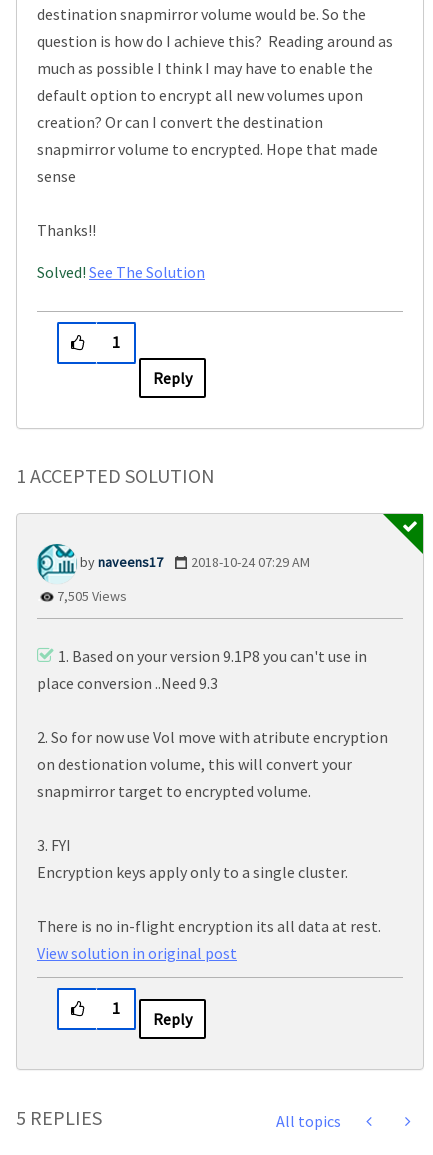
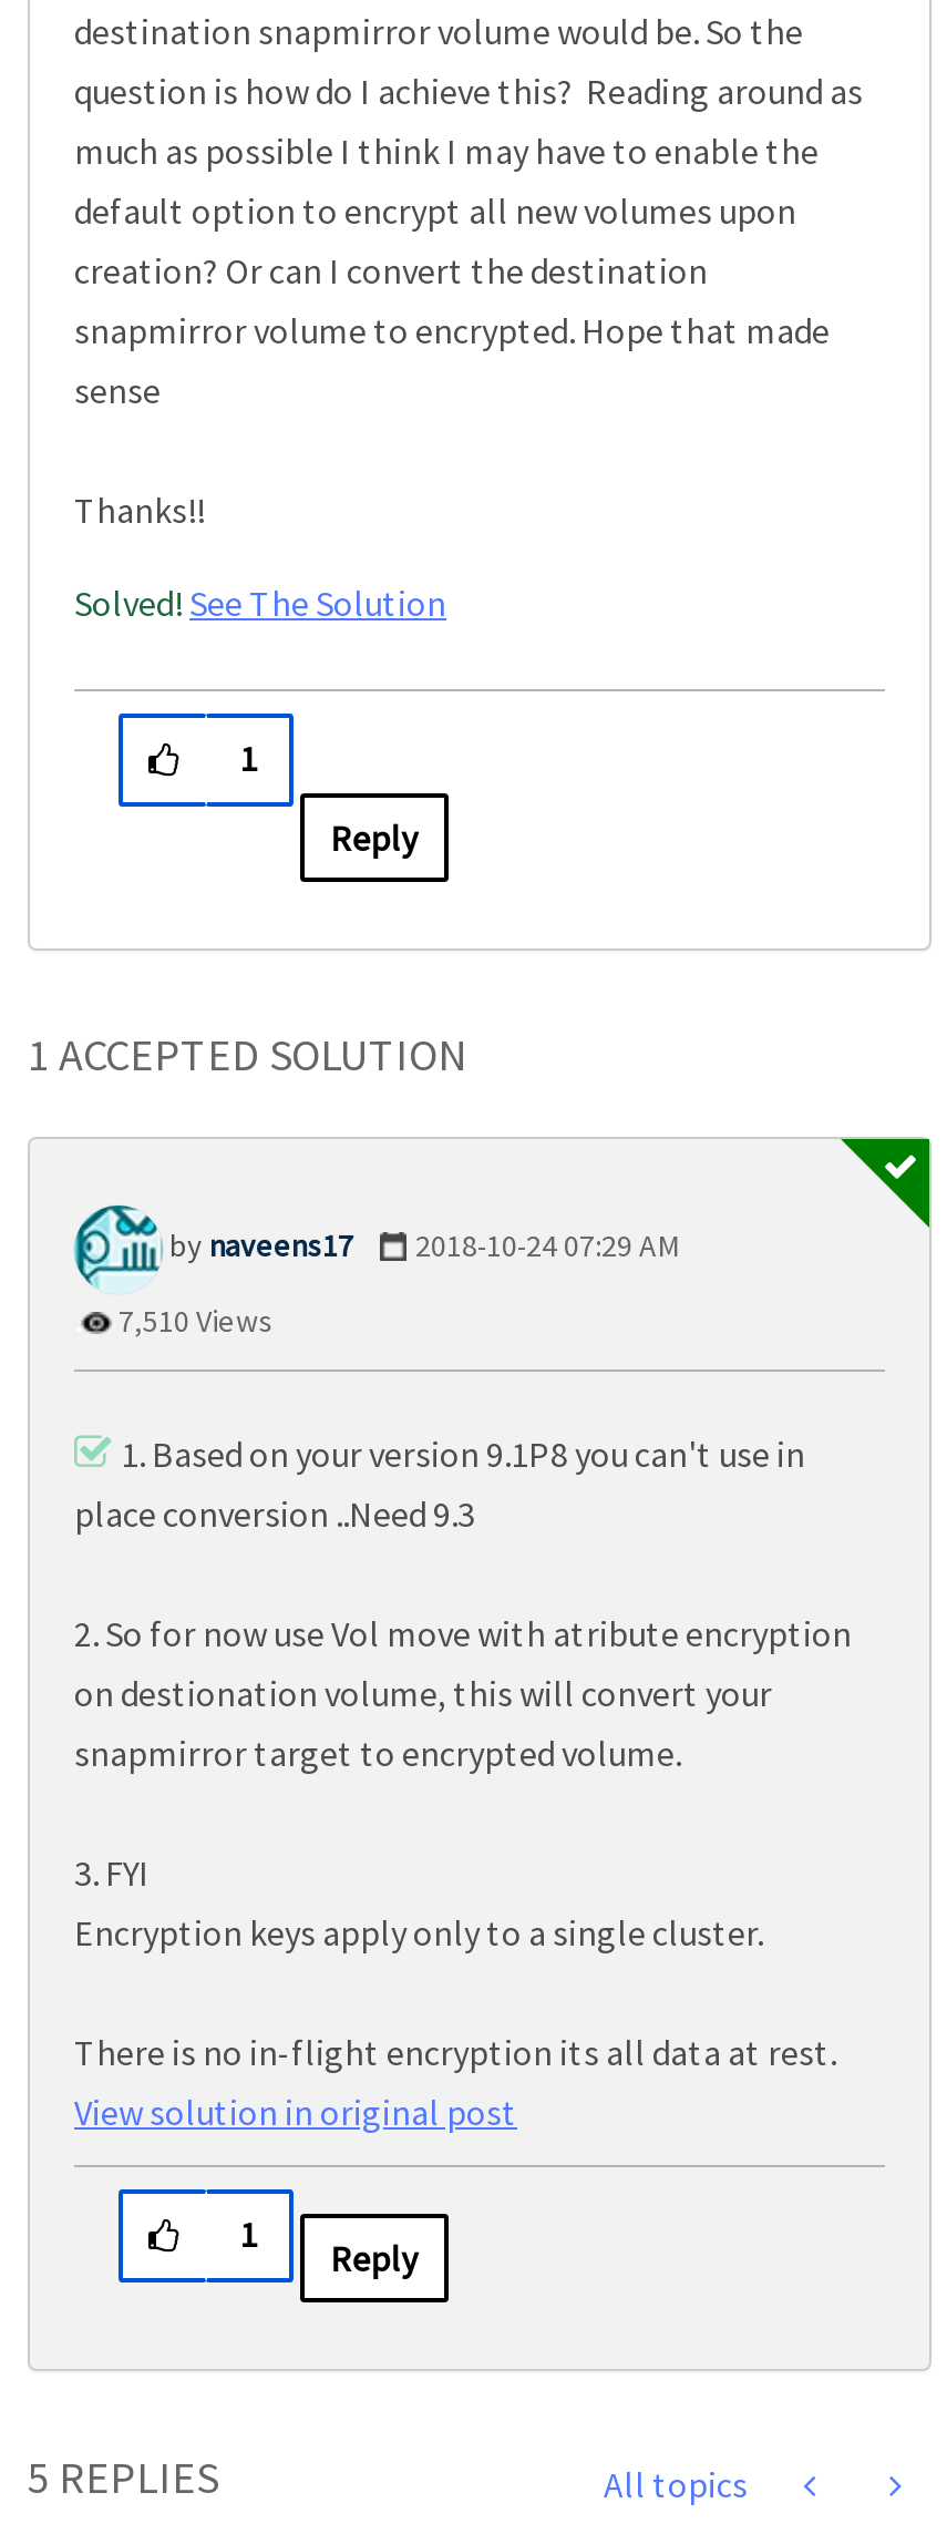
[54,587,127,605] 7,505 Views -> [112,1300,274,1340] 7,510 Views

